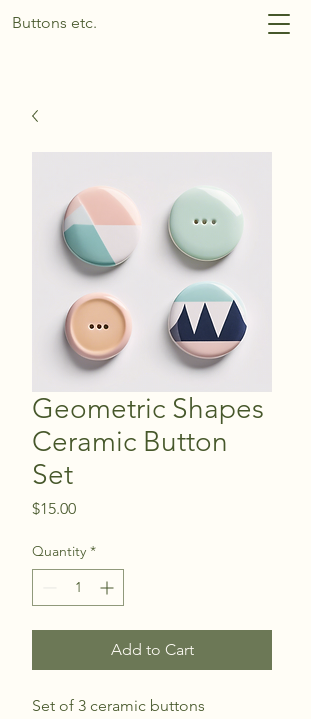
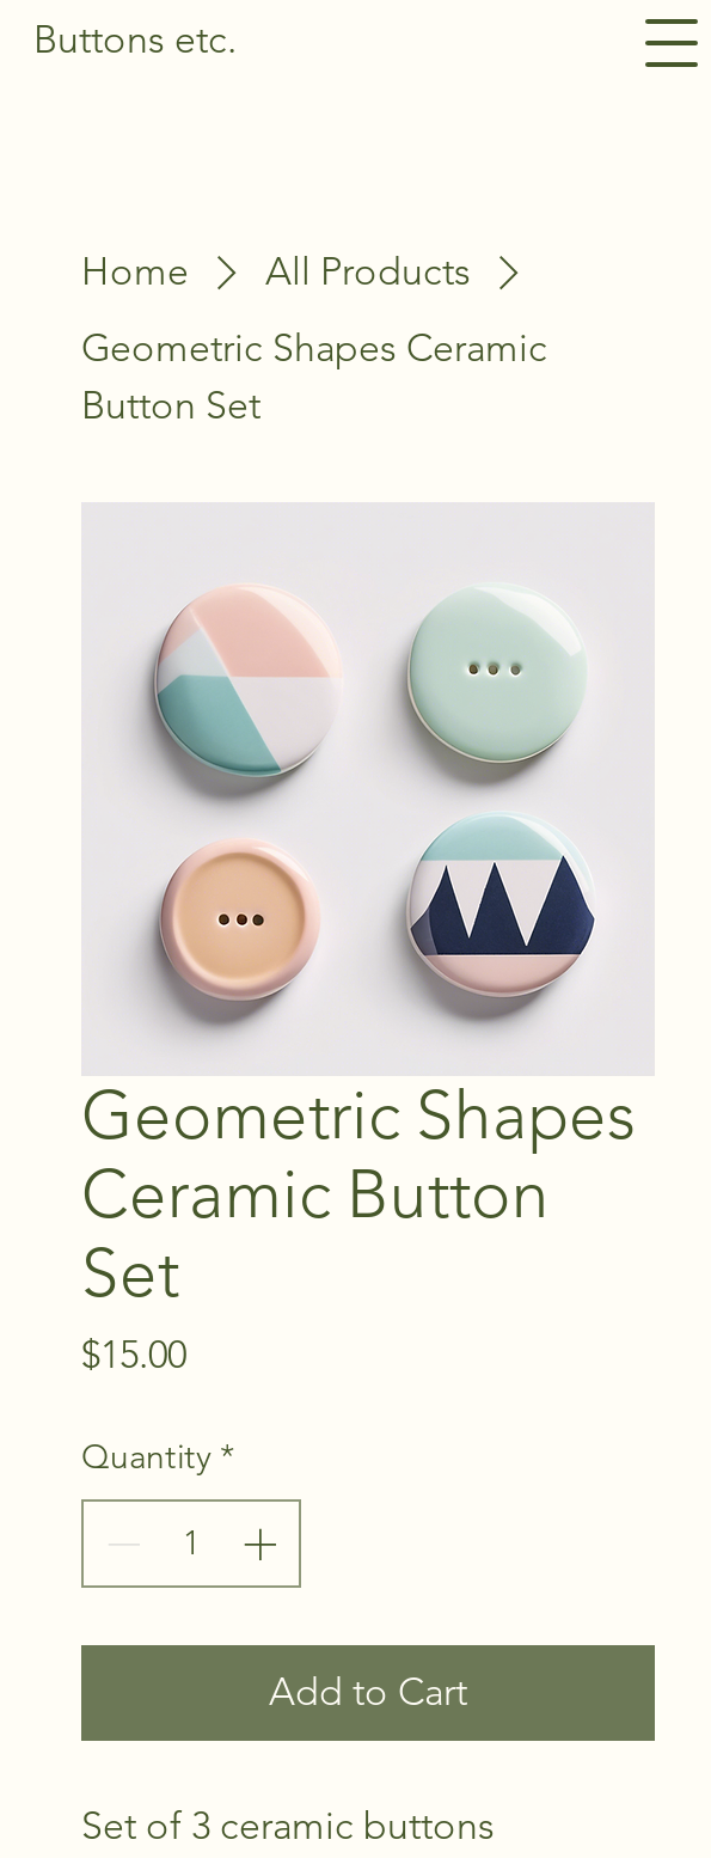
none -> [81,249,547,428] Home | All Products | Geometric Shapes Ceramic | Button Set

